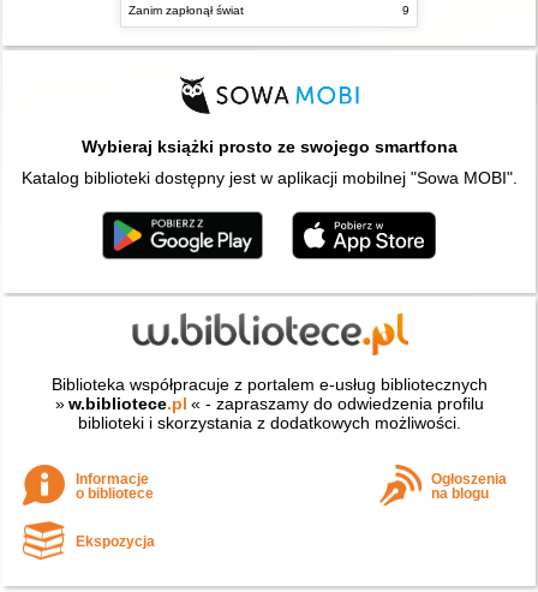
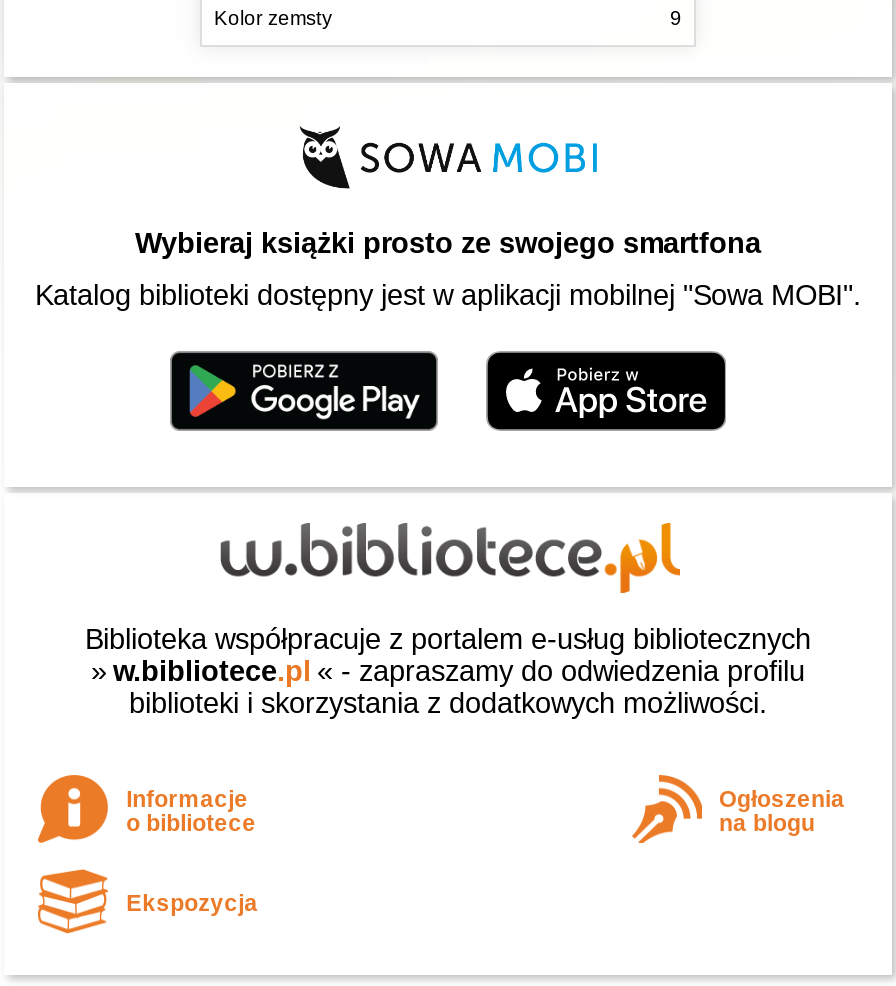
[128,4,244,17] Zanim zapłonął świat -> [214,7,332,29] Kolor zemsty

